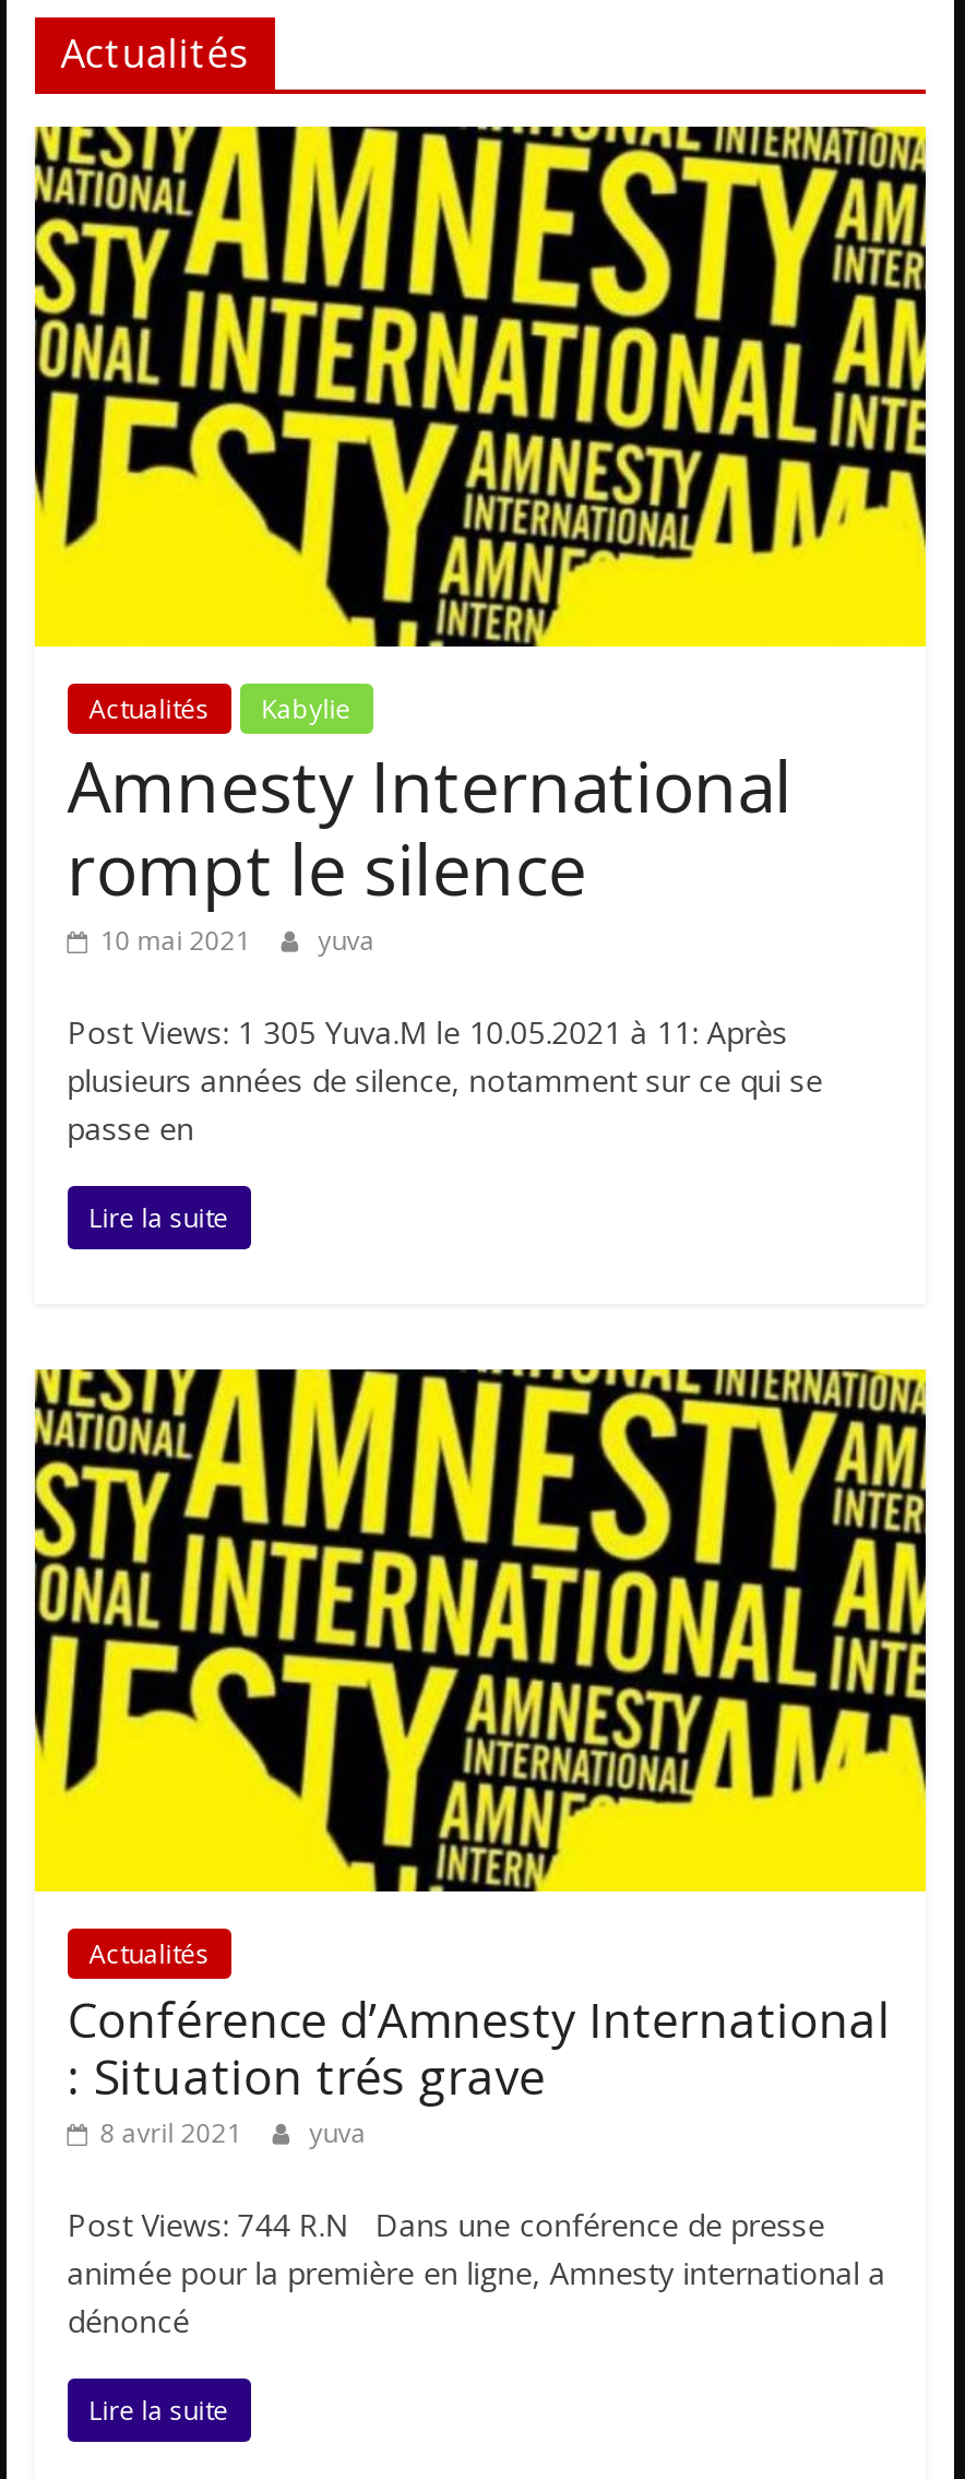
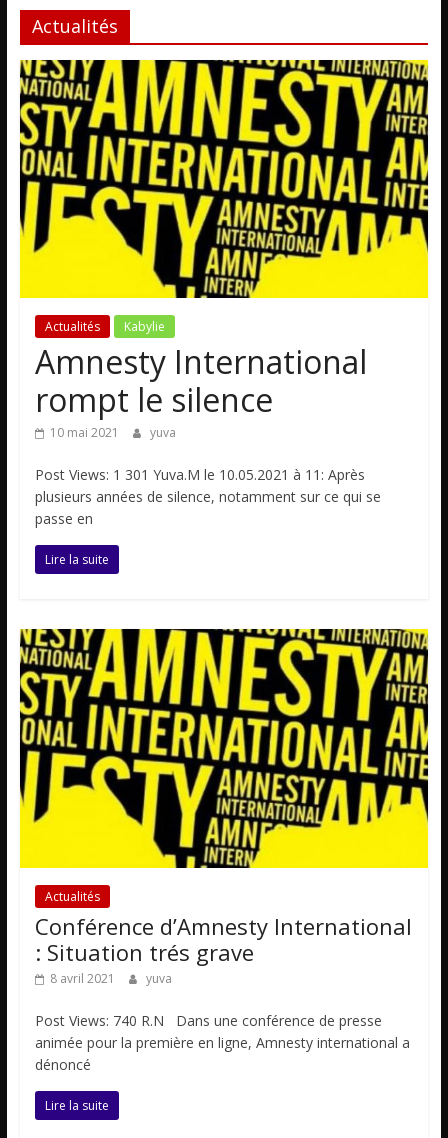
[67,1012,788,1053] Post Views: 1 305 Yuva.M le 10.05.2021 à 11: Après -> [35,465,365,484] Post Views: 1 301 Yuva.M le 10.05.2021 à 11: Après
[67,2203,825,2244] Post Views: 744 R.N Dans une conférence de presse -> [35,1010,382,1029] Post Views: 740 R.N Dans une conférence de presse

